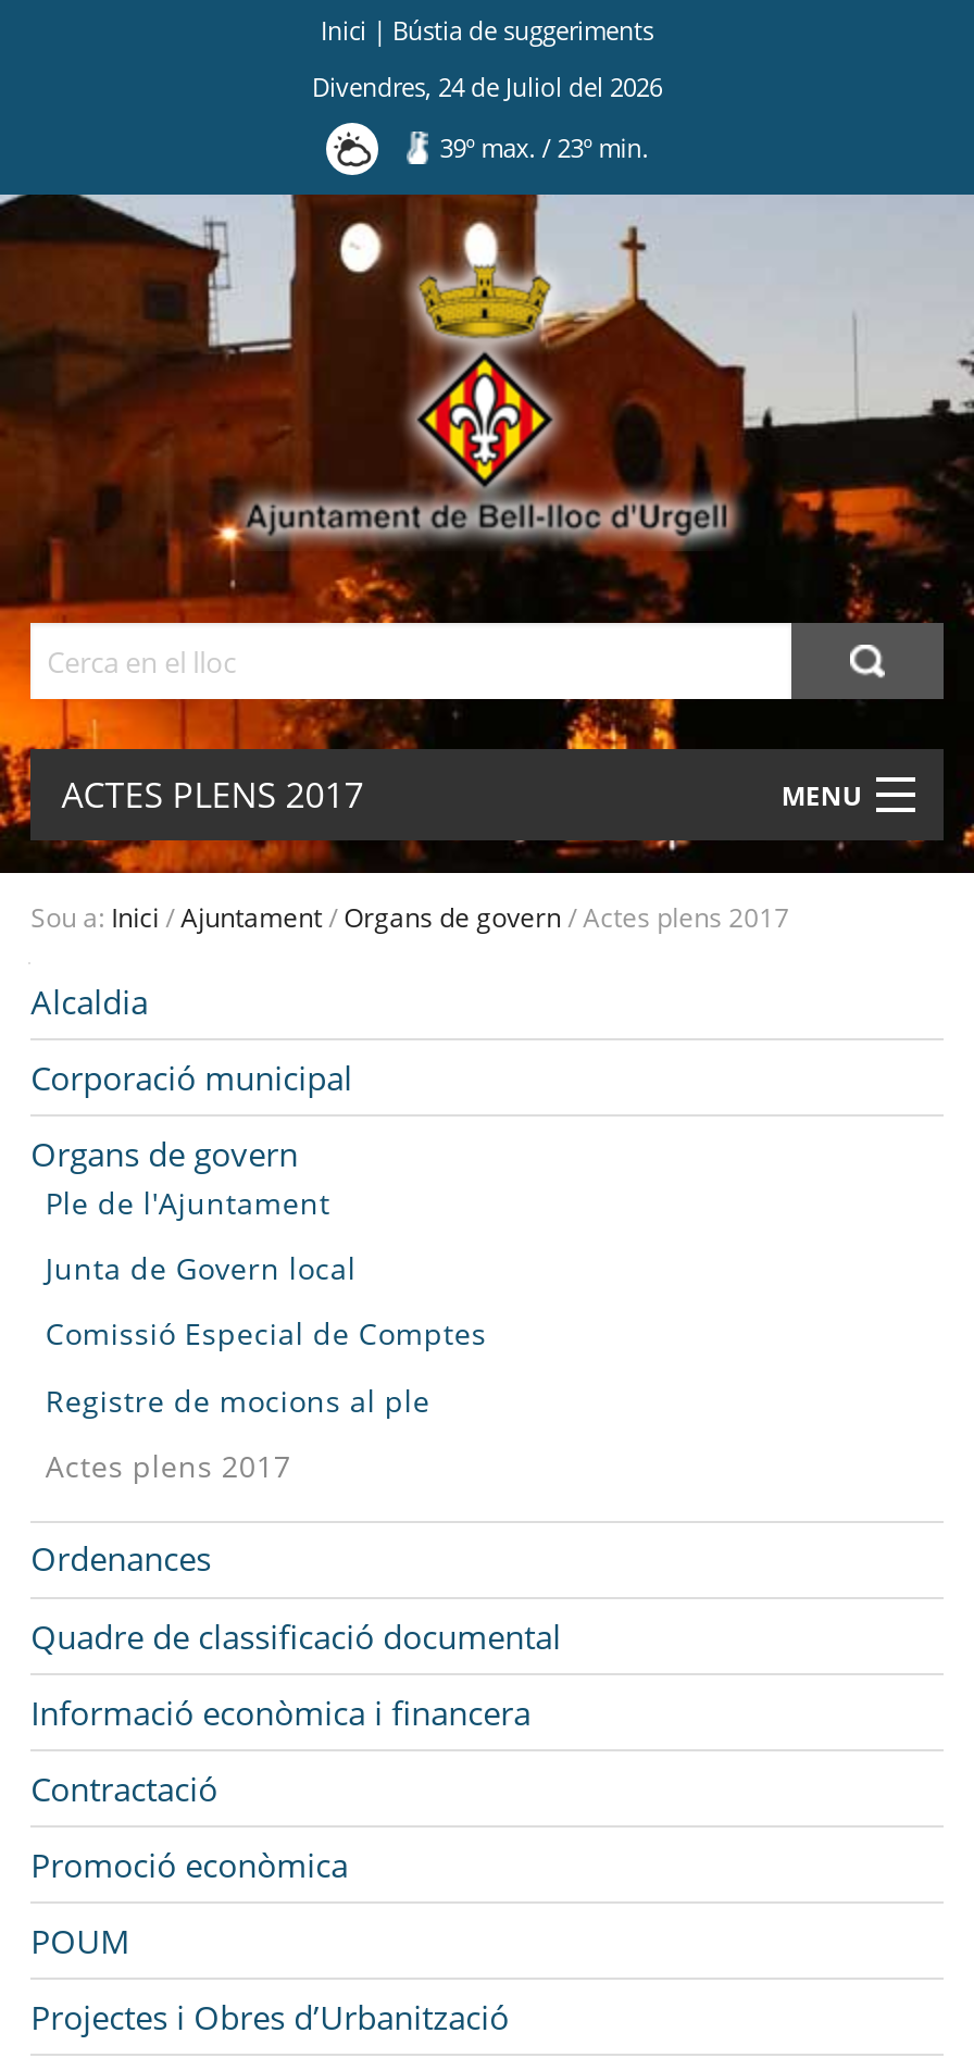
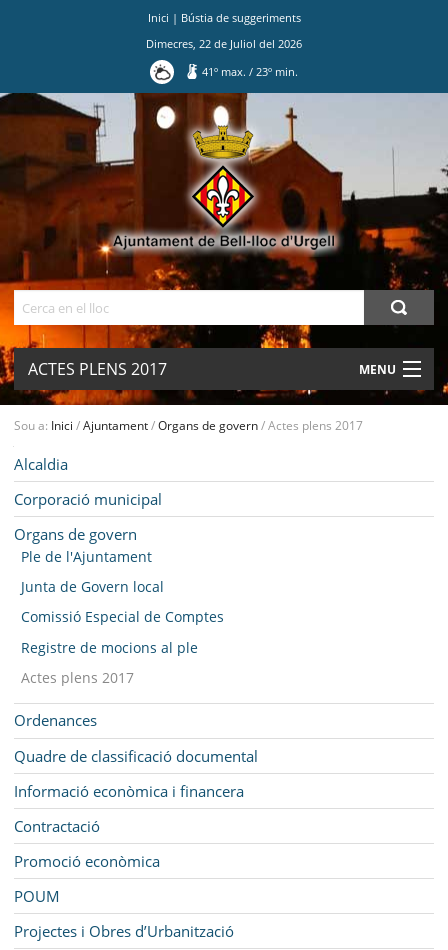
[312,70,662,102] Divendres, 24 de Juliol del 2026 -> [146,35,302,50] Dimecres, 22 de Juliol del 2026
[440,132,649,164] 39º max. / 23º min. -> [202,64,298,79] 41º max. / 23º min.

